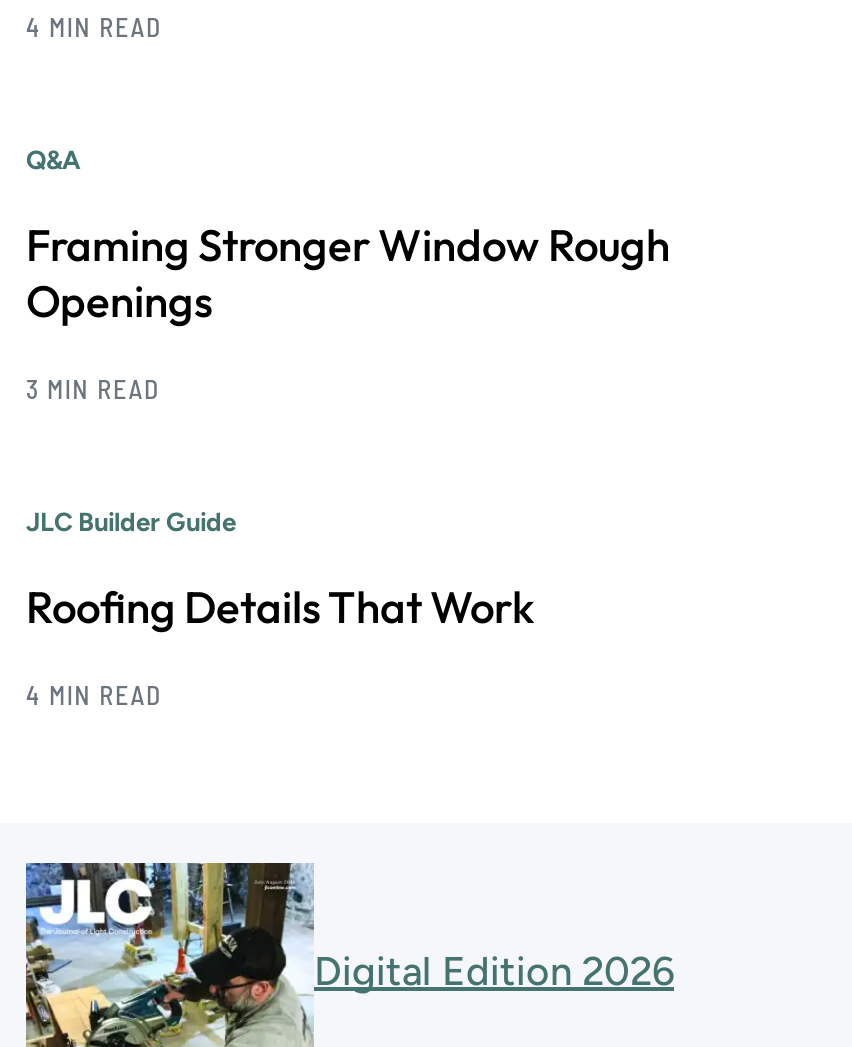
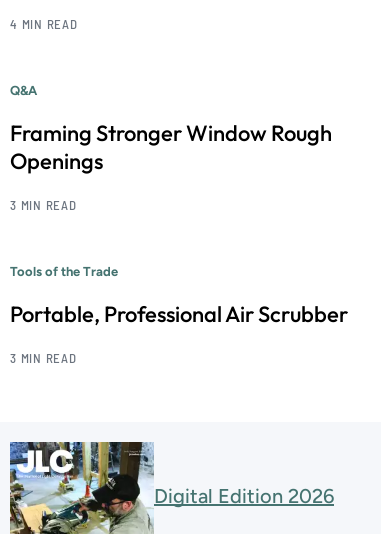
[26,507,236,537] JLC Builder Guide -> [10,264,118,279] Tools of the Trade
[26,579,534,635] Roofing Details That Work -> [10,300,348,328] Portable, Professional Air Scrubber
[26,679,162,711] 4 MIN READ -> [10,350,77,366] 3 MIN READ

